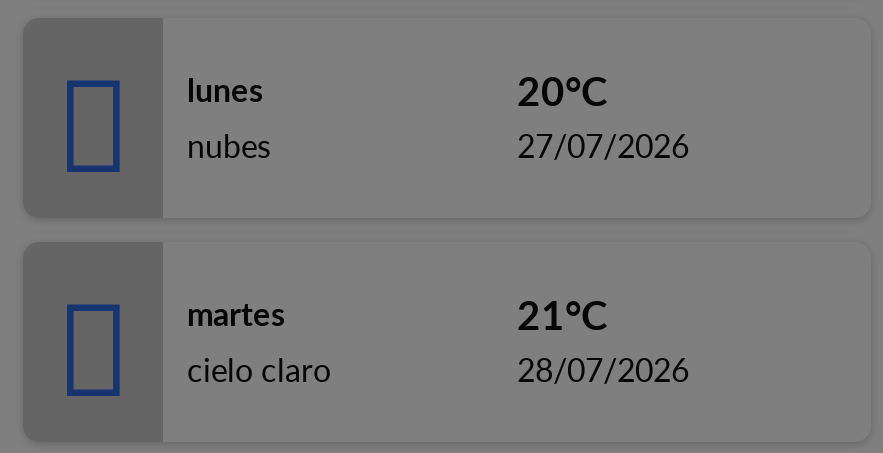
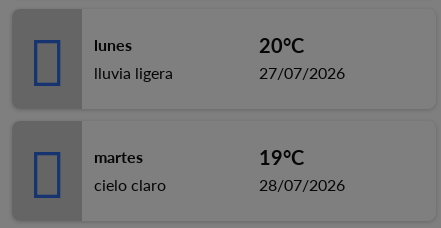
[187,126,271,164] nubes -> [94,63,173,82] lluvia ligera
[517,290,607,338] 21°C -> [259,145,304,169] 19°C

